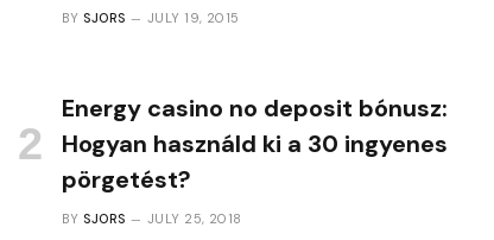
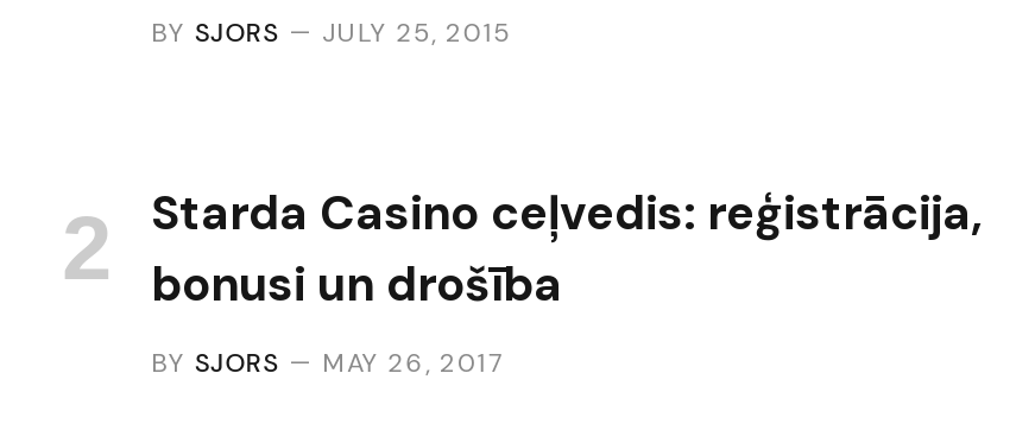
[62,10,240,26] BY SJORS JULY 19, 2015 -> [151,16,511,49] BY SJORS JULY 25, 2015
[62,93,448,195] Energy casino no deposit bónusz: | Hogyan használd ki a 30 ingyenes | pörgetést? -> [151,182,983,315] Starda Casino ceļvedis: reģistrācija, | bonusi un drošība
[62,211,242,227] BY SJORS JULY 25, 2018 -> [151,346,503,379] BY SJORS MAY 26, 2017

